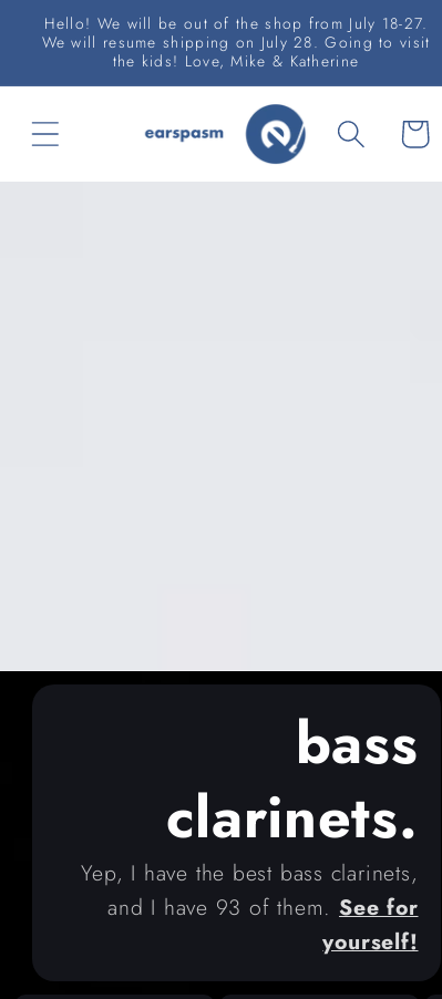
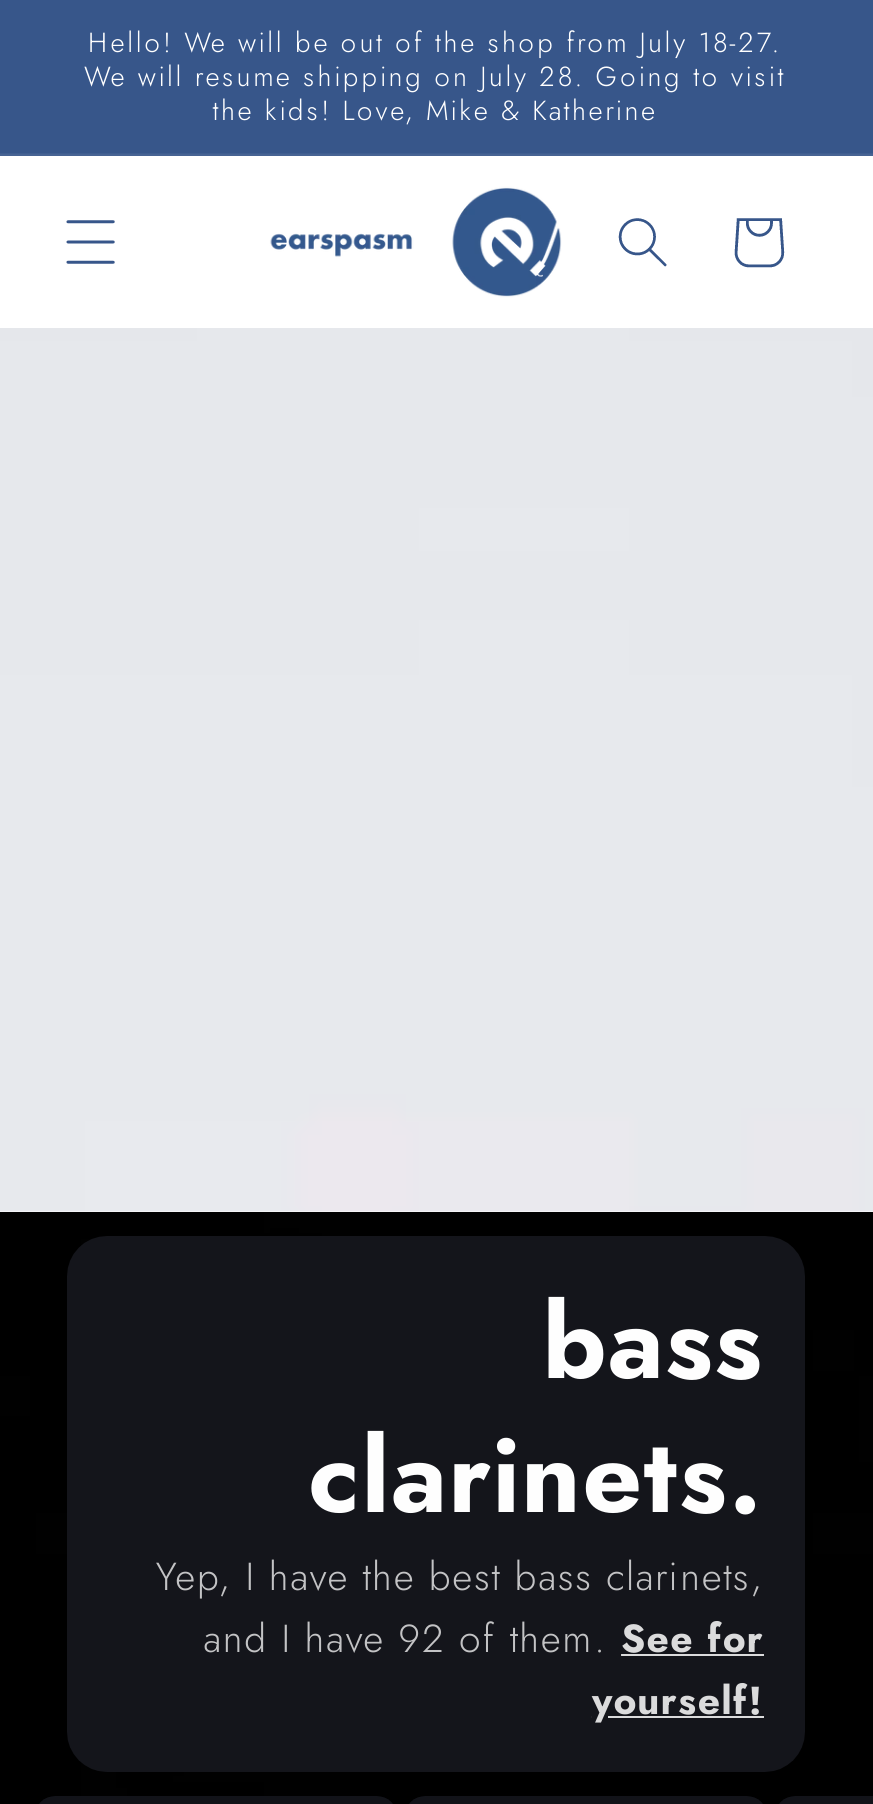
[108,891,418,922] and I have 93 of them. See for -> [203,1609,764,1665] and I have 92 of them. See for

